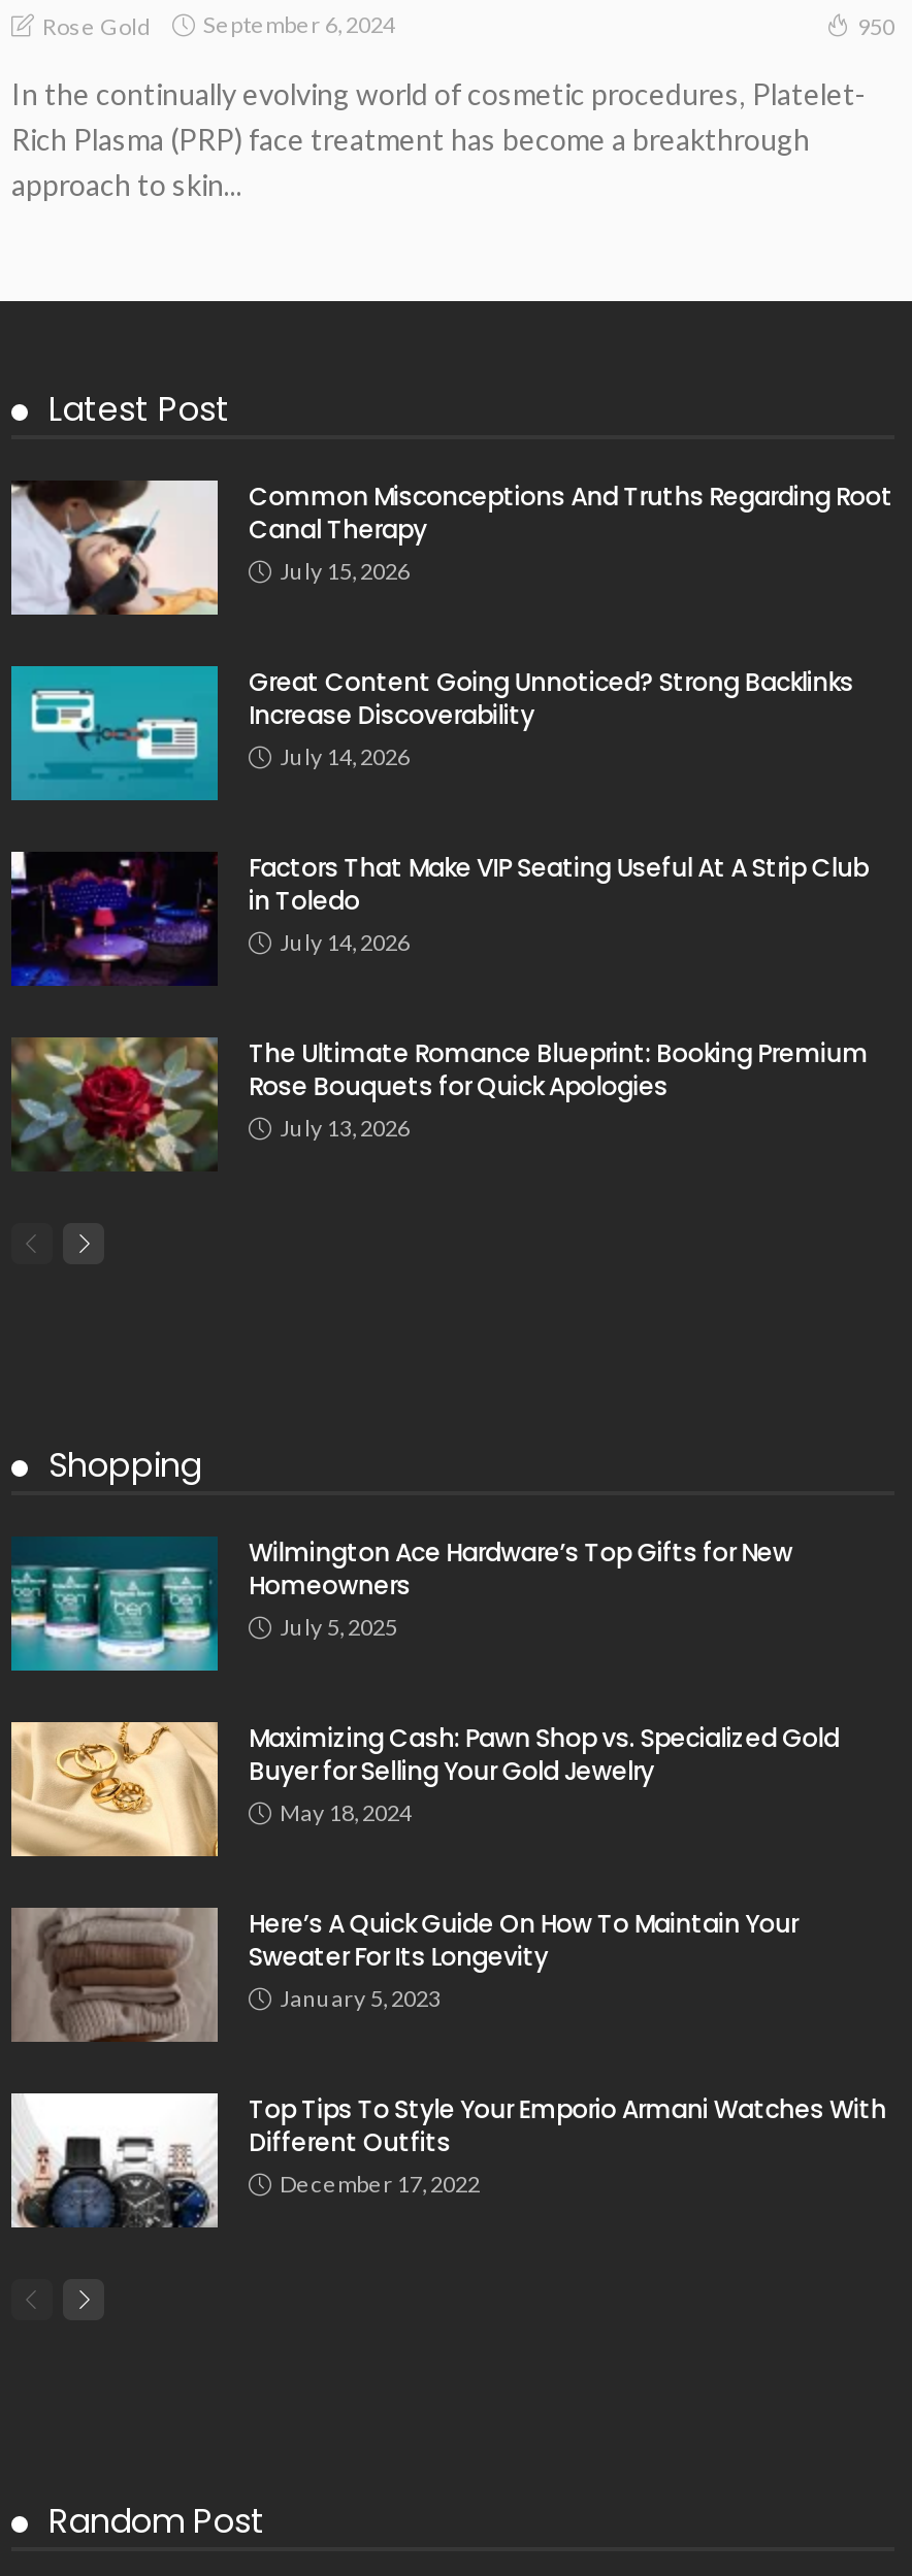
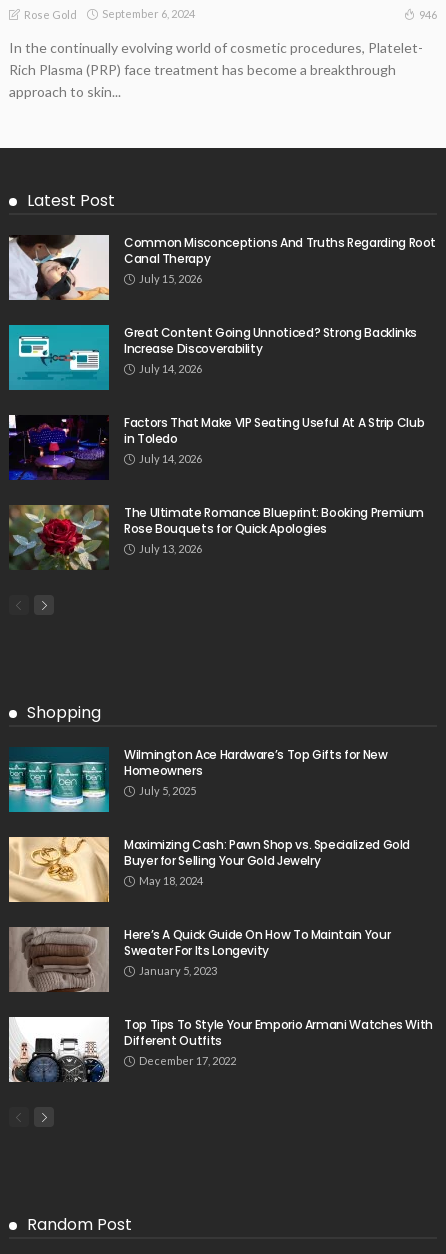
[857,12,894,39] 950 -> [419,8,437,21] 946

